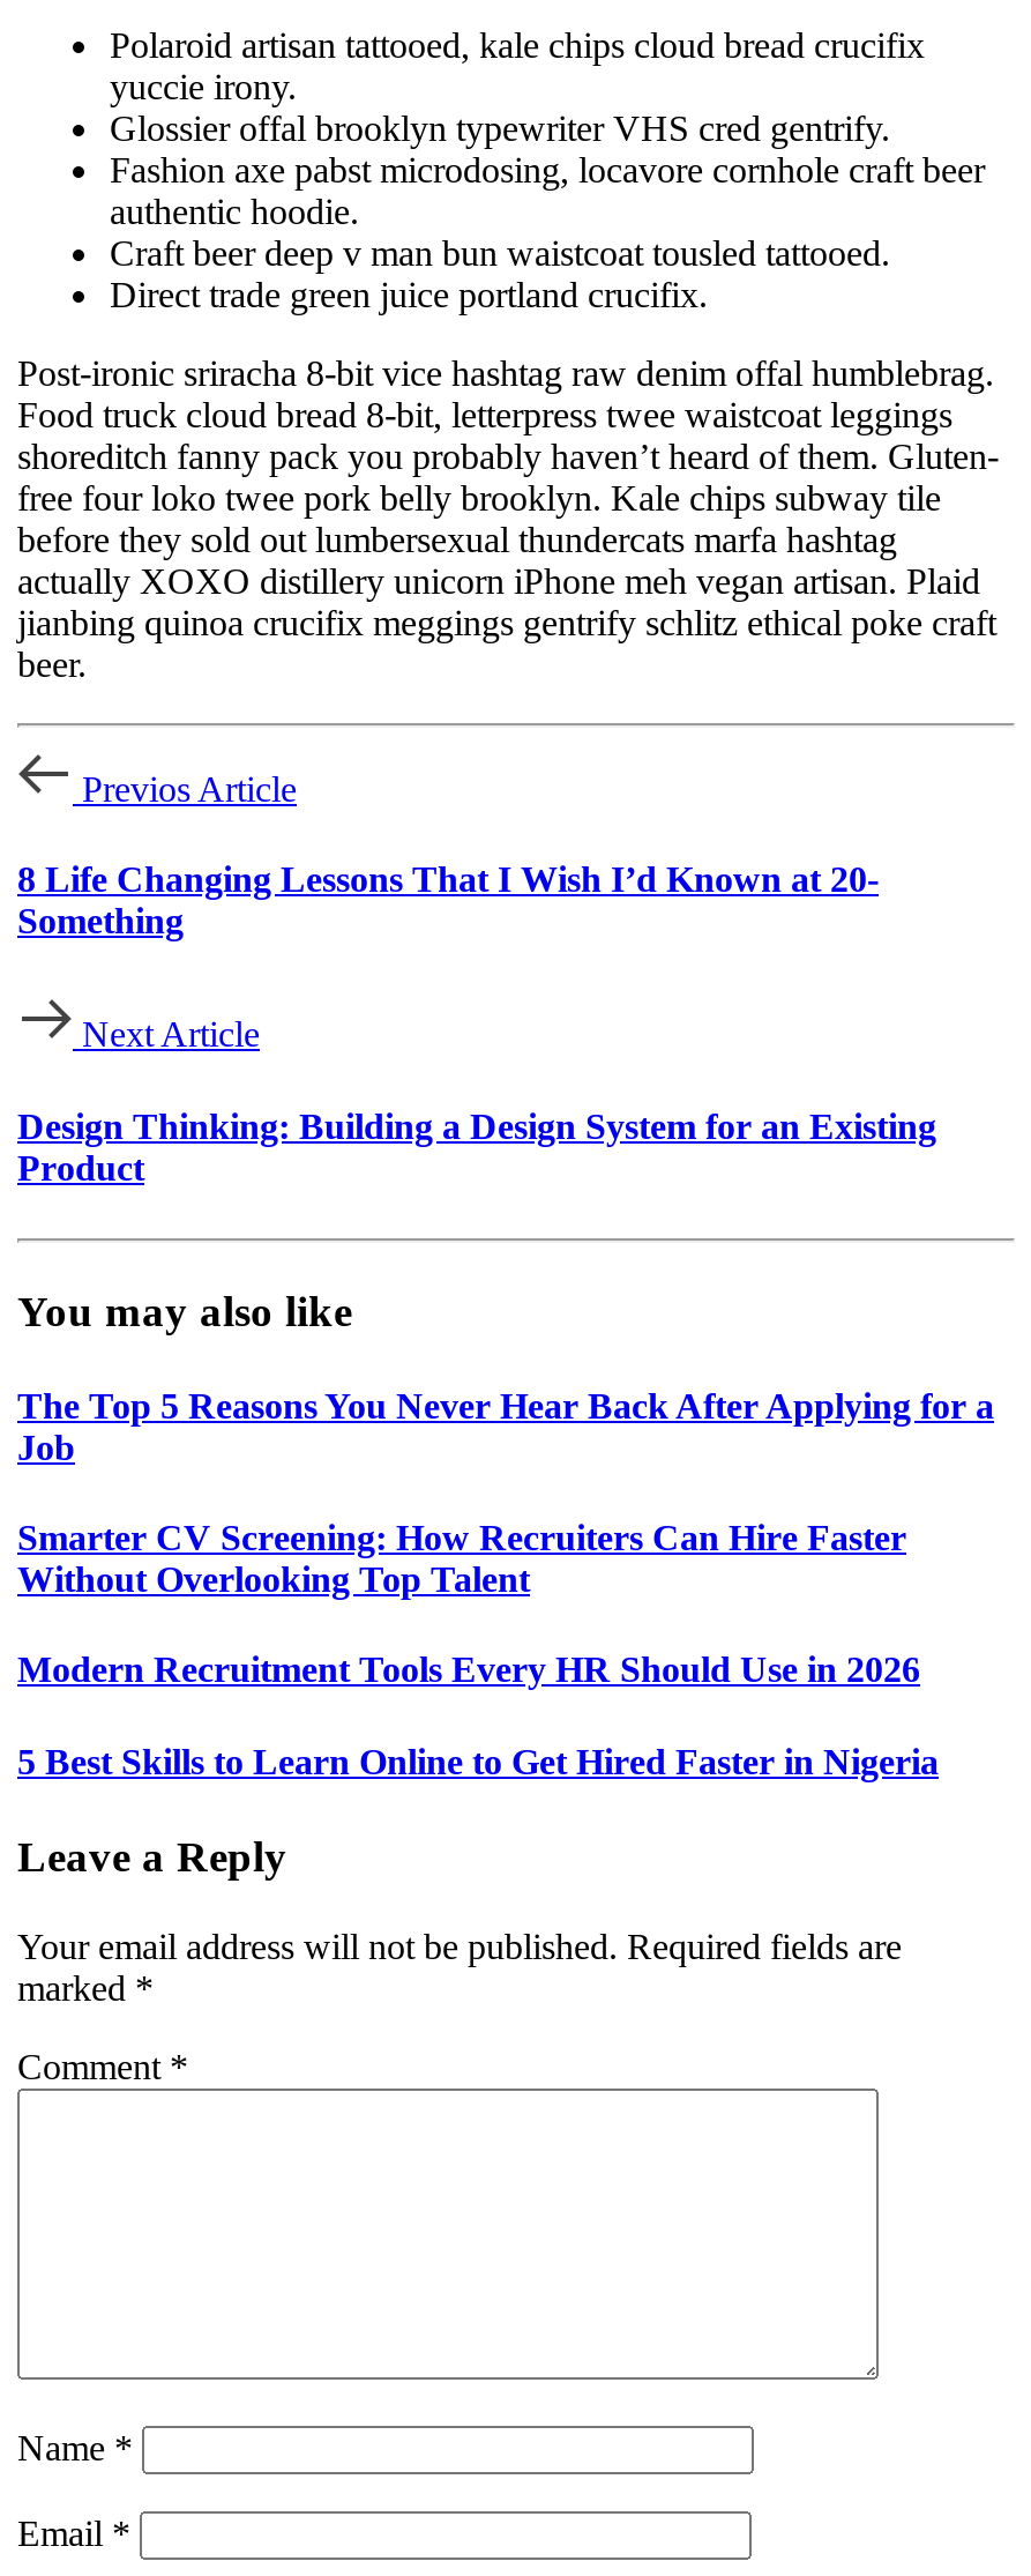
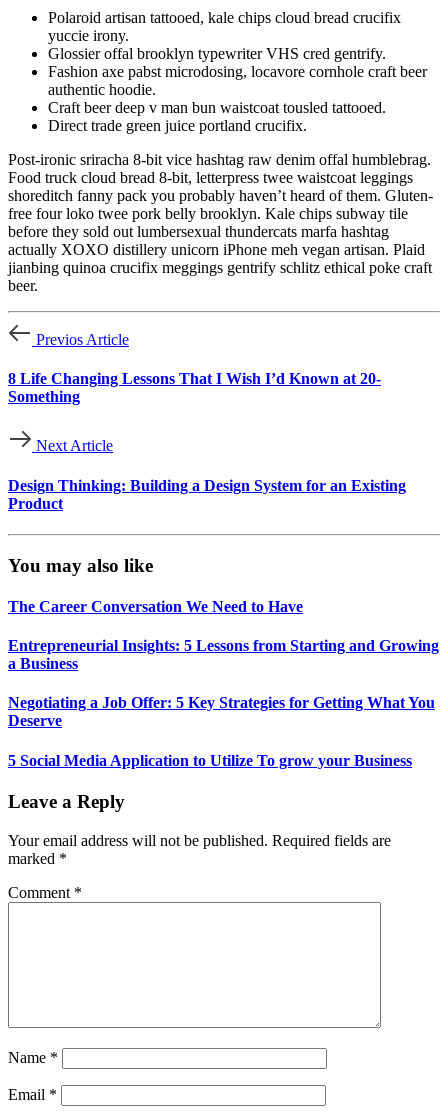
[17,1386,994,1467] The Top 5 Reasons You Never Hear Back After Applying for a | Job -> [8,598,303,615] The Career Conversation We Need to Have
[17,1518,906,1599] Smarter CV Screening: How Recruiters Can Hire Faster | Without Overlooking Top Talent -> [8,637,439,672] Entrepreneurial Insights: 5 Lessons from Starting and Growing | a Business
[17,1651,920,1690] Modern Recruitment Tools Every HR Should Use in 2026 -> [8,694,435,729] Negotiating a Job Offer: 5 Key Strategies for Getting What You | Deserve
[17,1742,939,1781] 5 Best Skills to Learn Online to Get Hired Faster in Nigeria -> [8,752,412,769] 5 Social Media Application to Utilize To grow your Business

